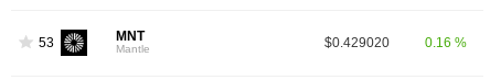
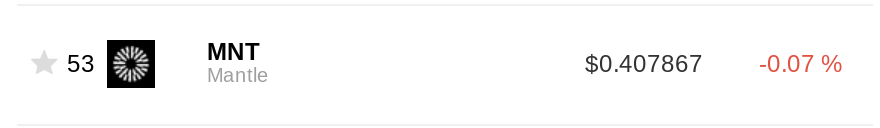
[324,35,390,50] $0.429020 -> [585,50,703,78] $0.407867
[425,35,467,50] 0.16 % -> [759,50,843,78] -0.07 %

